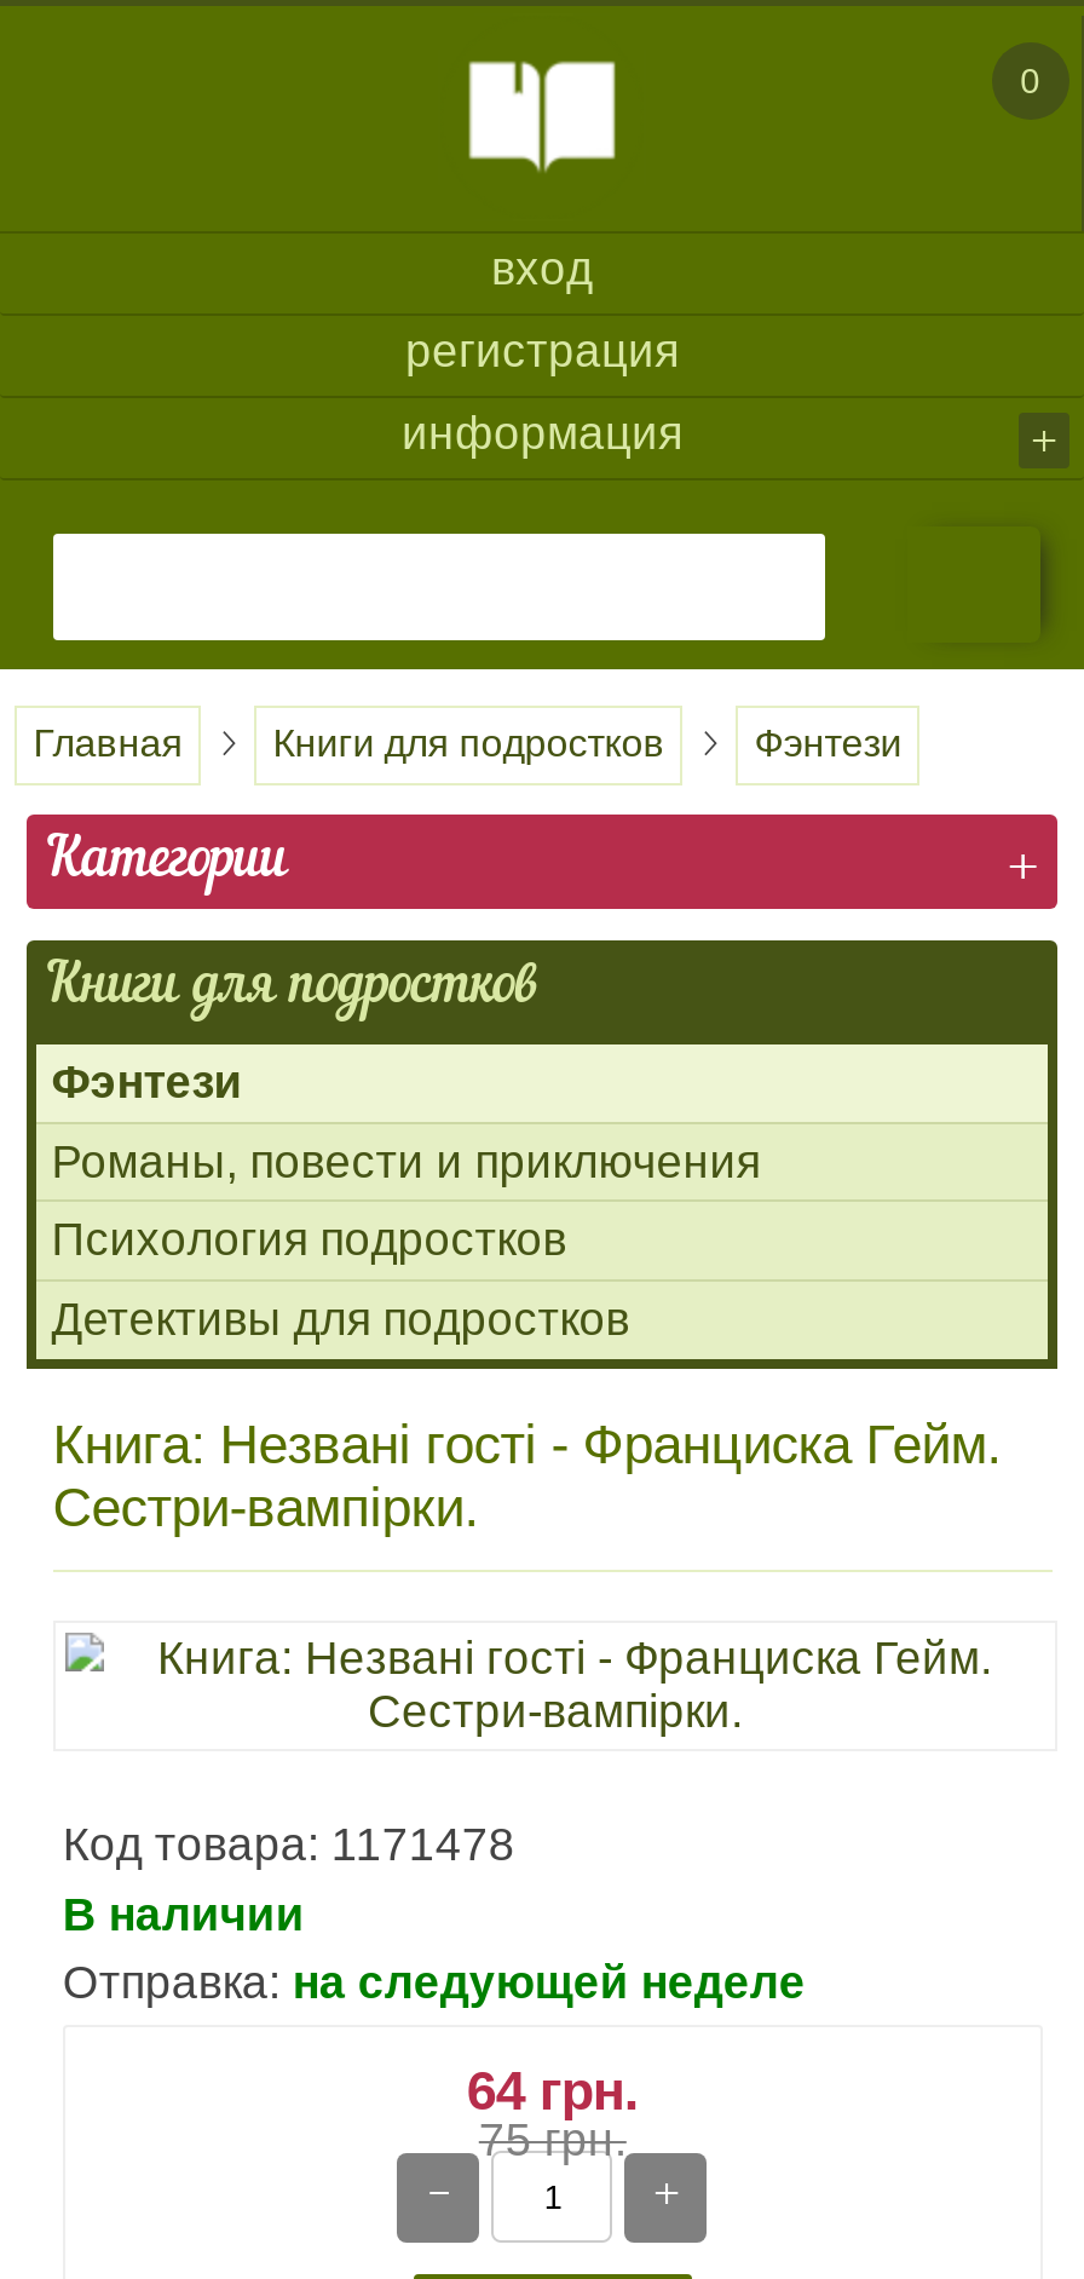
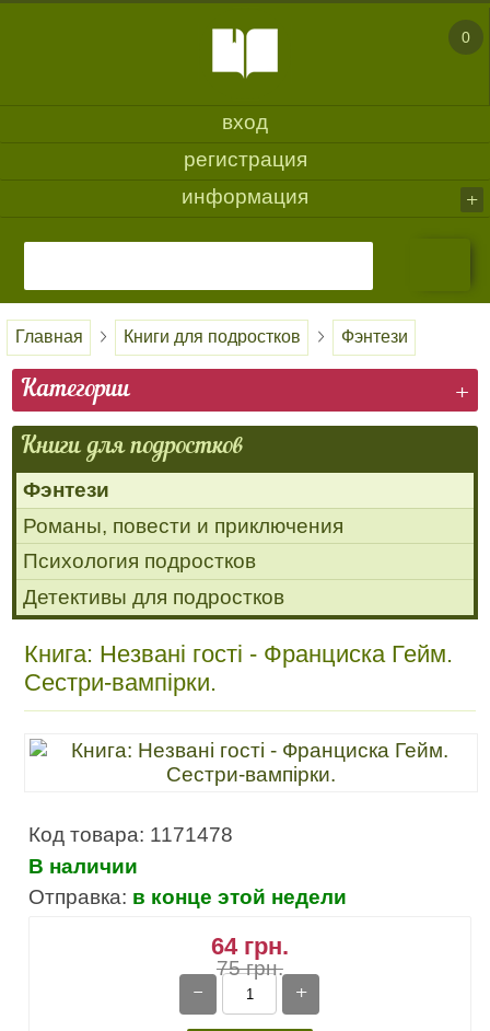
[63,1957,805,2008] Отправка: на следующей неделе -> [28,886,347,909] Отправка: в конце этой недели

